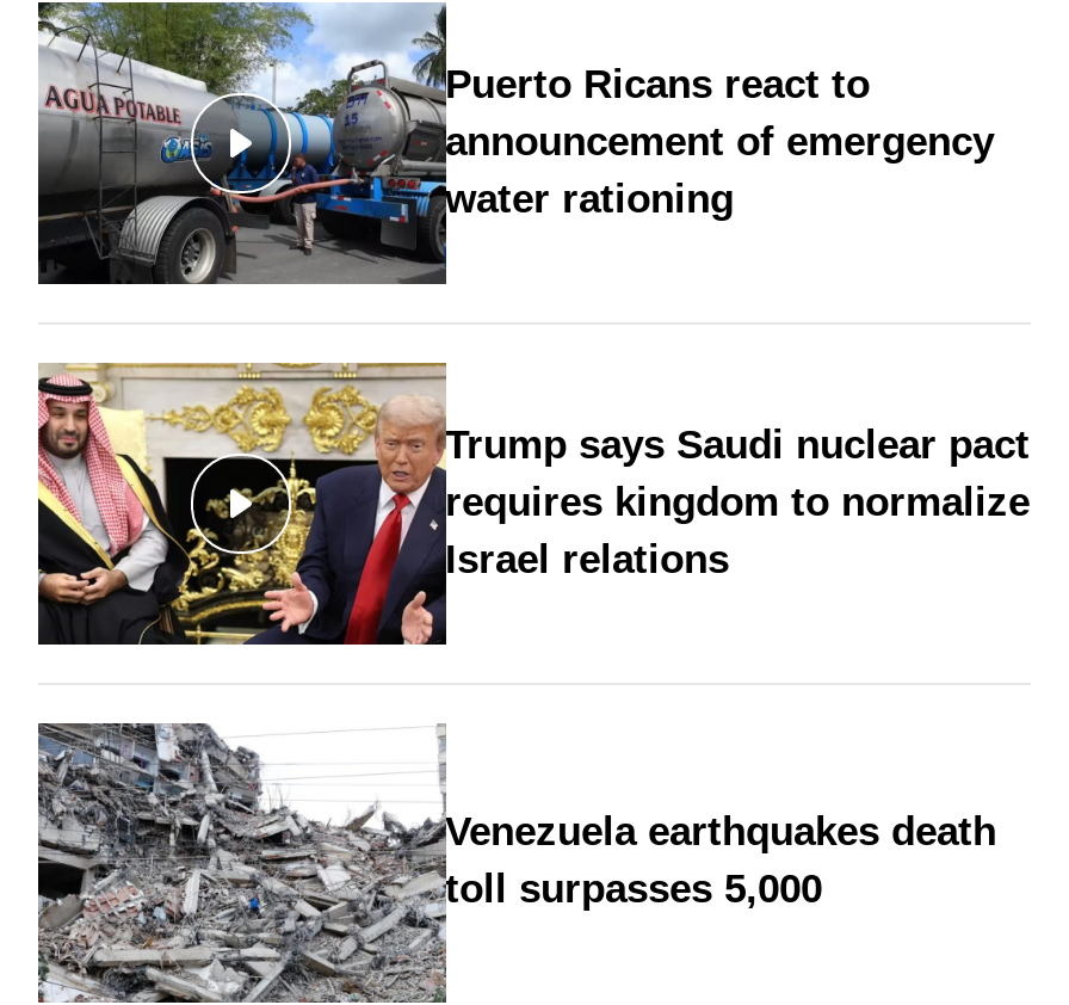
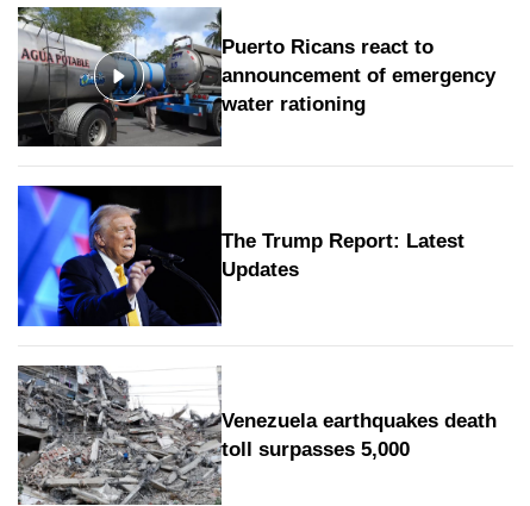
[36,360,1030,647] [image] | Trump says Saudi nuclear pact | requires kingdom to normalize | Israel relations -> [17,185,464,327] [image] | The Trump Report: Latest | Updates

